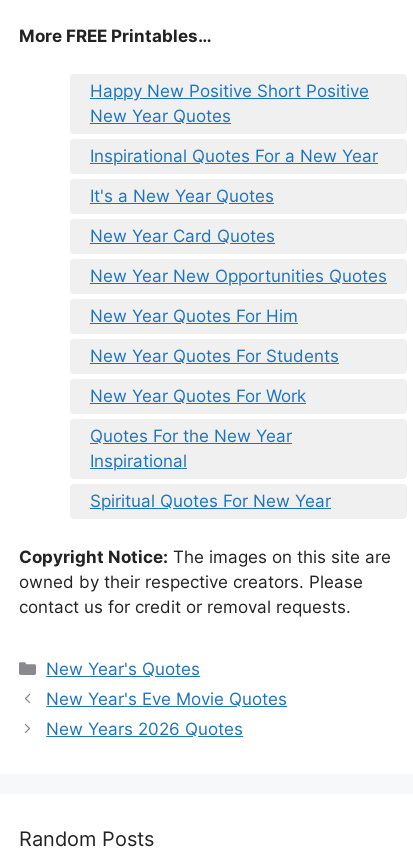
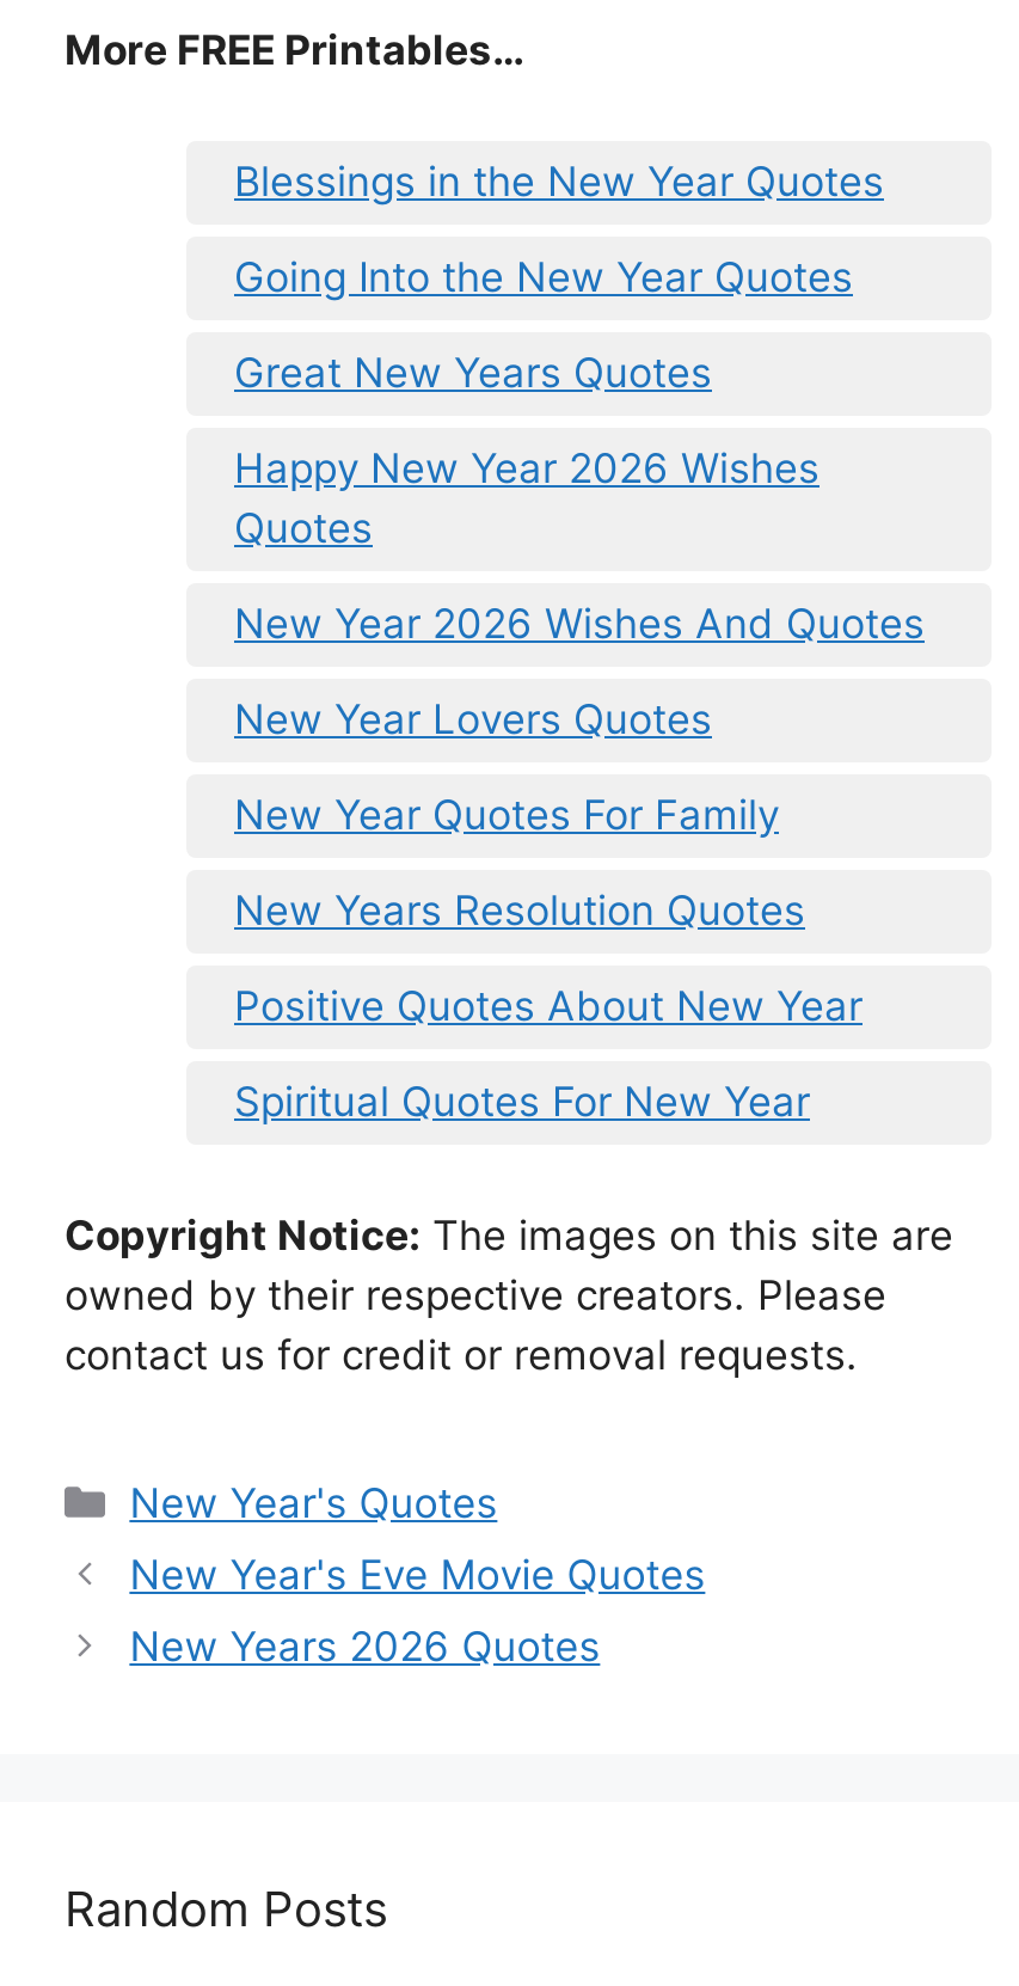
[90,81,369,126] Happy New Positive Short Positive | New Year Quotes -> [234,158,884,206] Blessings in the New Year Quotes
[90,146,378,166] Inspirational Quotes For a New Year -> [234,254,853,302] Going Into the New Year Quotes
[90,186,274,206] It's a New Year Quotes -> [234,350,712,397] Great New Years Quotes
[90,226,275,246] New Year Card Quotes -> [234,445,820,553] Happy New Year 2026 Wishes | Quotes
[90,266,387,286] New Year New Opportunities Quotes -> [234,601,925,648] New Year 2026 Wishes And Quotes
[90,306,298,326] New Year Quotes For Him -> [234,696,712,744] New Year Lovers Quotes
[90,346,339,366] New Year Quotes For Students -> [234,792,779,840] New Year Quotes For Family
[90,386,306,406] New Year Quotes For Work -> [234,887,805,935] New Years Resolution Quotes
[90,426,292,471] Quotes For the New Year | Inspirational -> [234,983,863,1031] Positive Quotes About New Year

